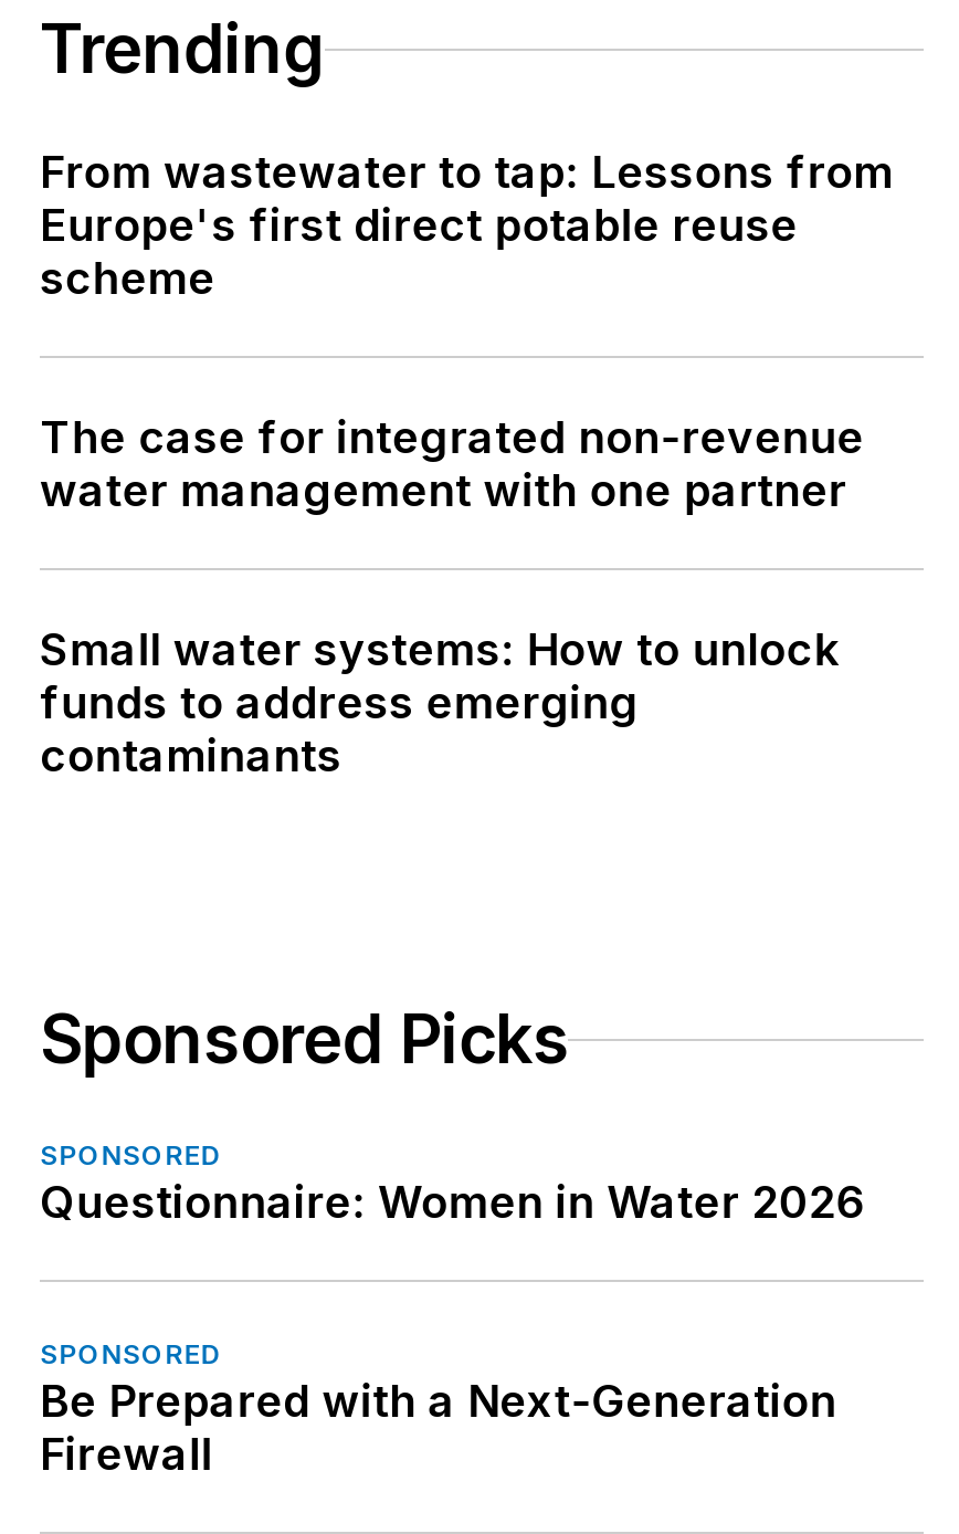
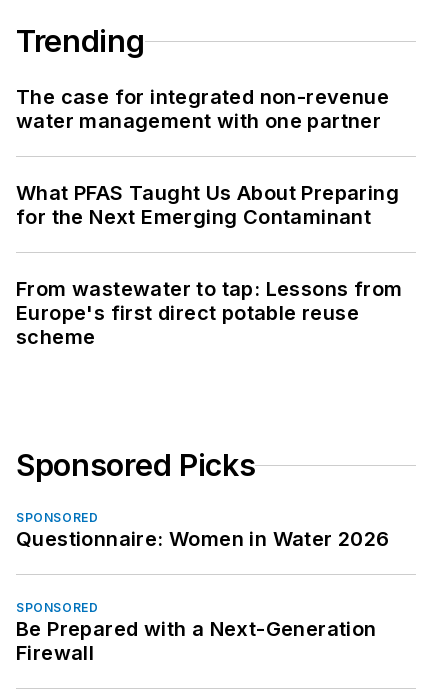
none -> [16,181,399,229] What PFAS Taught Us About Preparing | for the Next Emerging Contaminant
moved [40,146,894,305] -> [16,277,402,349]: From wastewater to tap: Lessons from | Europe's first direct potable reuse | scheme
moved [40,411,864,517] -> [16,85,389,133]: The case for integrated non-revenue | water management with one partner
[40,624,839,783] Small water systems: How to unlock | funds to address emerging | contaminants -> none

